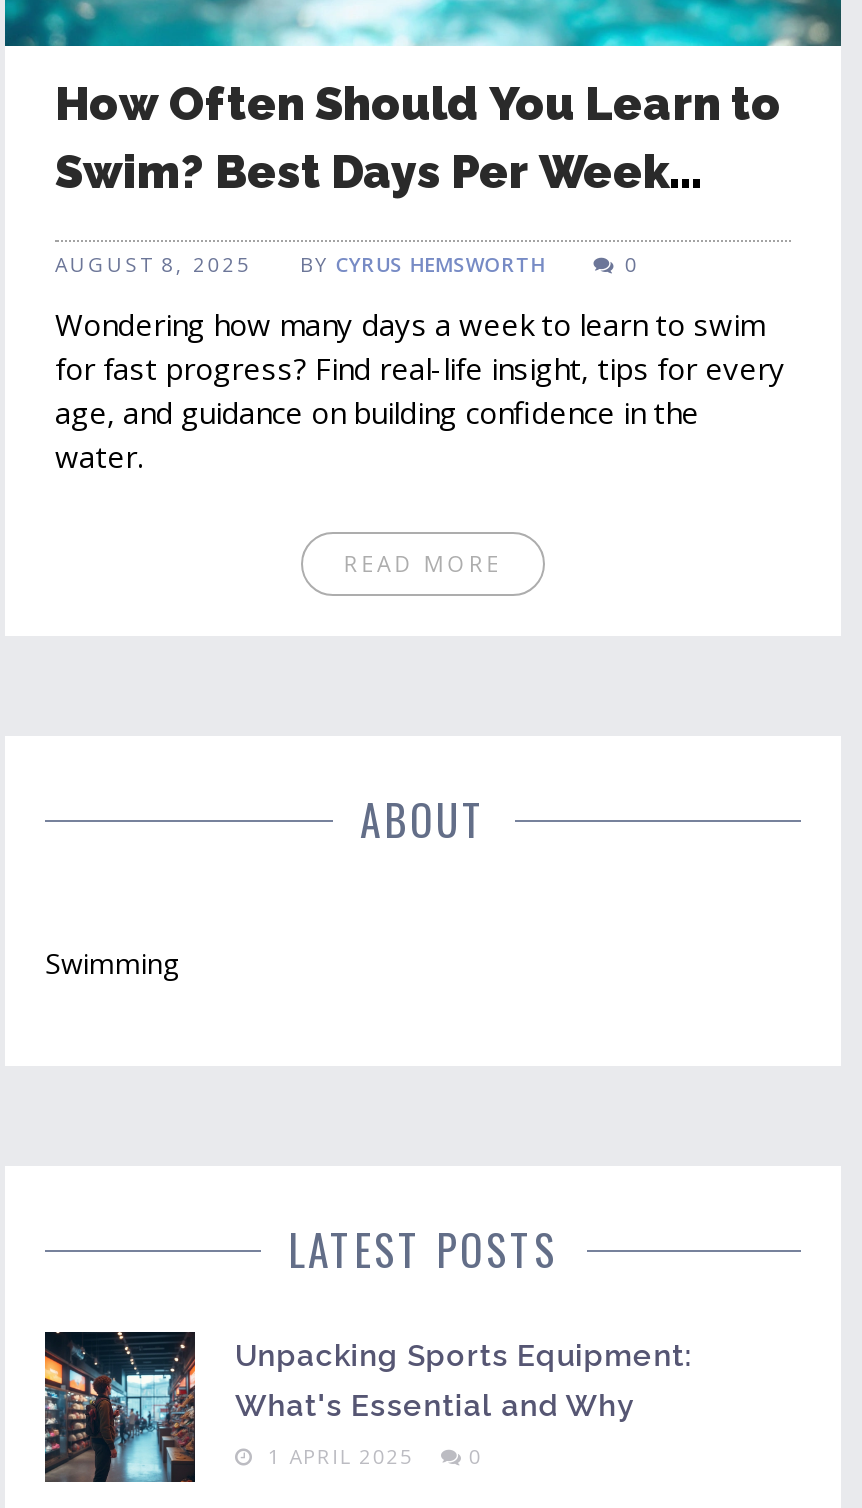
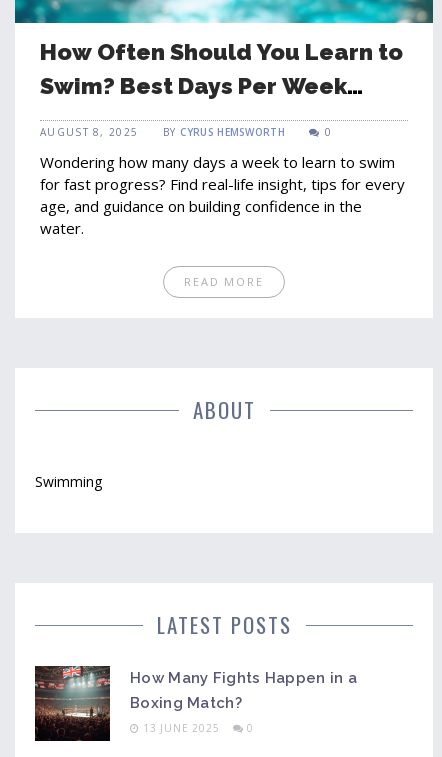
[43,1330,693,1484] [image] | Unpacking Sports Equipment: | What's Essential and Why -> [34,665,357,742] [image] | How Many Fights Happen in a | Boxing Match?
[261,1442,482,1470] 1 APRIL 2025 0 -> [143,721,254,735] 13 JUNE 2025 0

